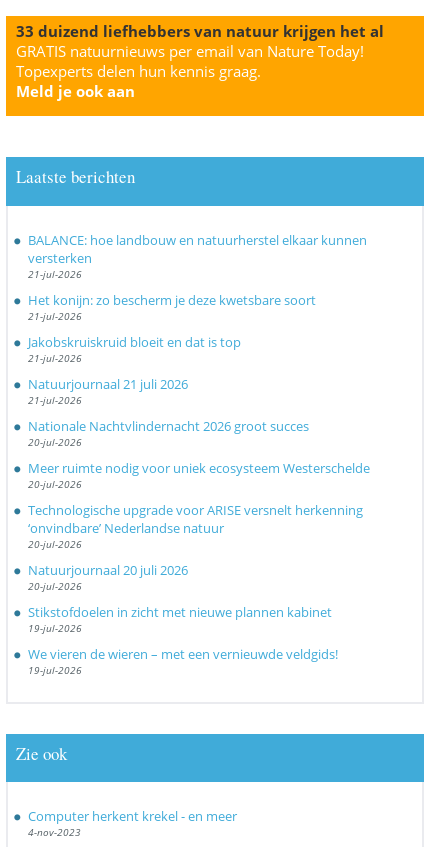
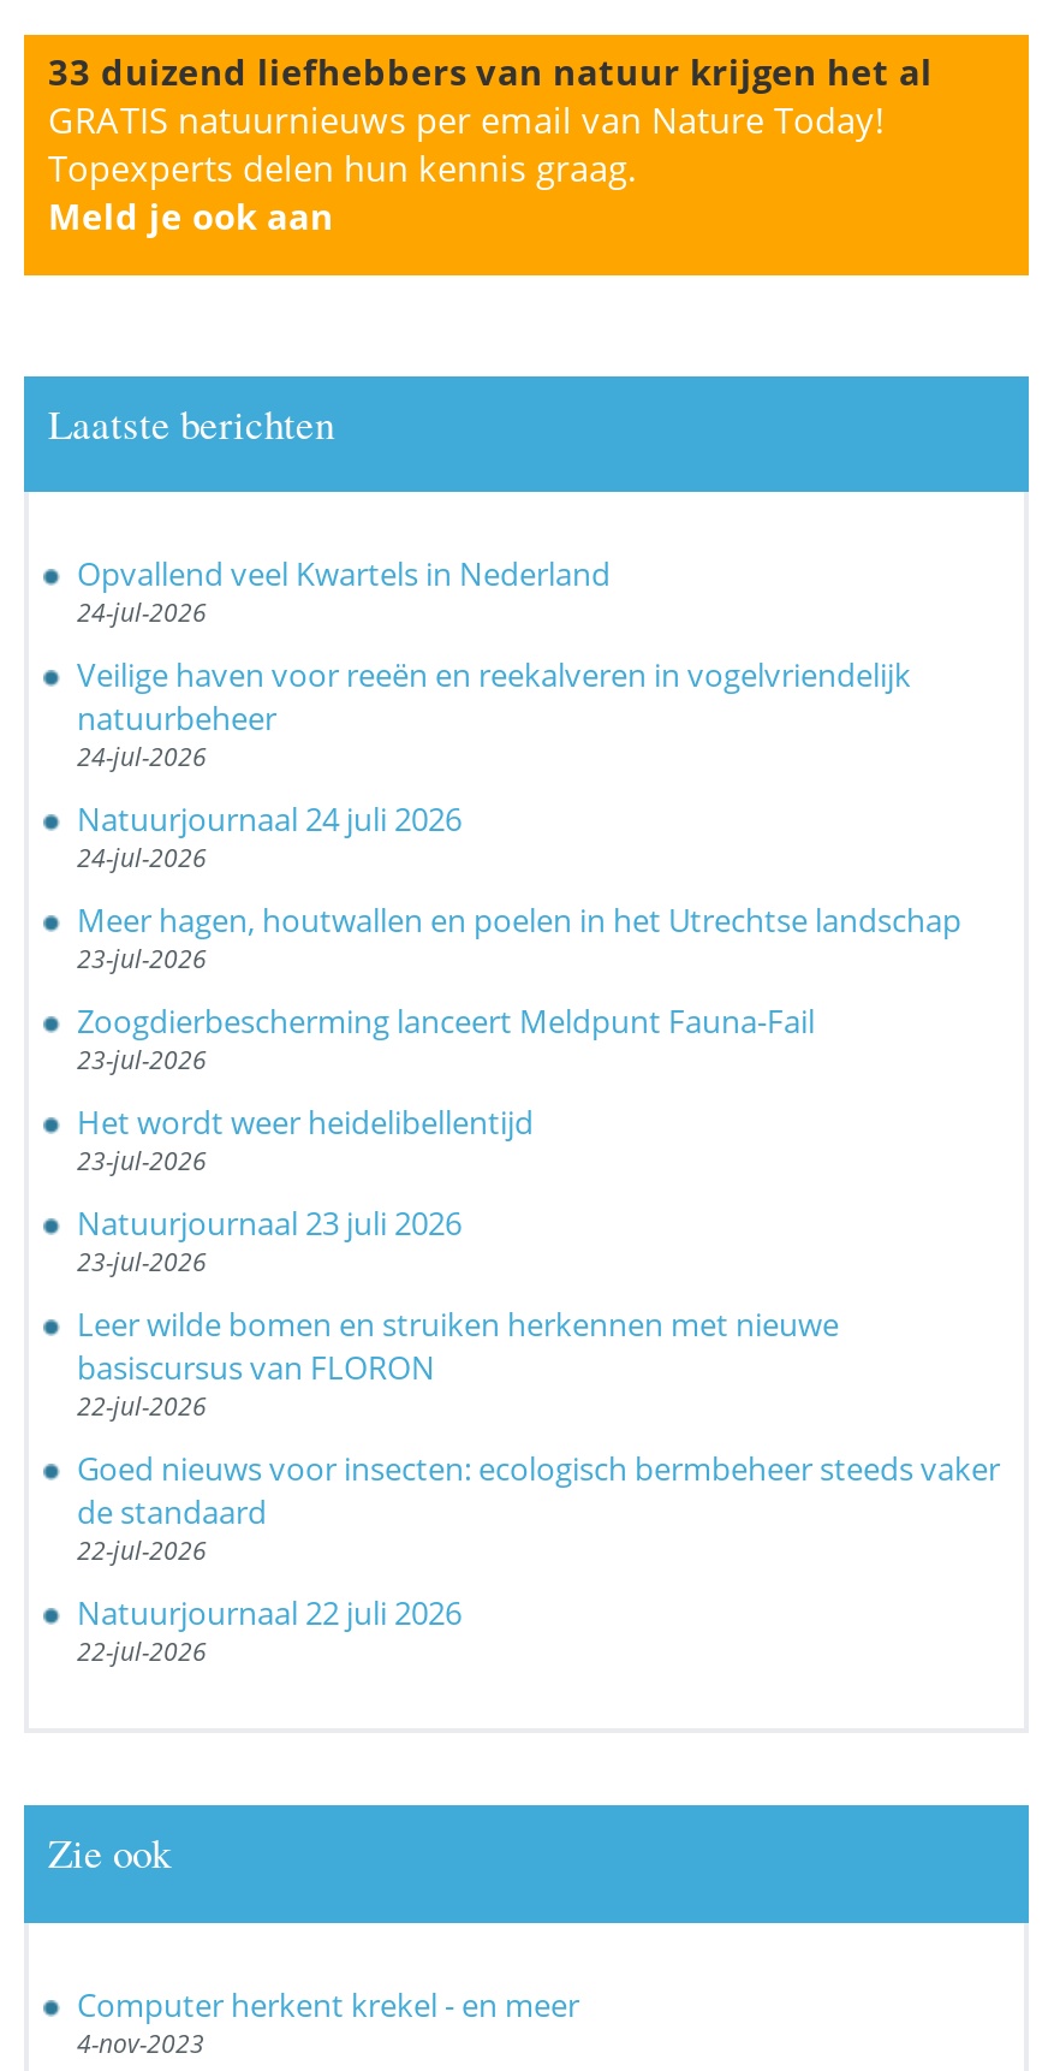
[28,231,367,281] BALANCE: hoe landbouw en natuurherstel elkaar kunnen | versterken | 21-jul-2026 -> [77,553,611,630] Opvallend veel Kwartels in Nederland | 24-jul-2026
[28,291,316,323] Het konijn: zo bescherm je deze kwetsbare soort | 21-jul-2026 -> [77,654,911,774] Veilige haven voor reeën en reekalveren in vogelvriendelijk | natuurbeheer | 24-jul-2026
[28,333,241,365] Jakobskruiskruid bloeit en dat is top | 21-jul-2026 -> [77,798,462,875] Natuurjournaal 24 juli 2026 | 24-jul-2026
[28,375,188,407] Natuurjournaal 21 juli 2026 | 21-jul-2026 -> [77,899,961,976] Meer hagen, houtwallen en poelen in het Utrechtse landschap | 23-jul-2026
[28,417,309,449] Nationale Nachtvlindernacht 2026 groot succes | 20-jul-2026 -> [77,1000,815,1077] Zoogdierbescherming lanceert Meldpunt Fauna-Fail | 23-jul-2026
[28,459,370,491] Meer ruimte nodig voor uniek ecosysteem Westerschelde | 20-jul-2026 -> [77,1101,534,1178] Het wordt weer heidelibellentijd | 23-jul-2026
[28,501,363,551] Technologische upgrade voor ARISE versnelt herkenning | ‘onvindbare’ Nederlandse natuur | 20-jul-2026 -> [77,1202,462,1279] Natuurjournaal 23 juli 2026 | 23-jul-2026
[28,561,188,593] Natuurjournaal 20 juli 2026 | 20-jul-2026 -> [77,1303,839,1424] Leer wilde bomen en struiken herkennen met nieuwe | basiscursus van FLORON | 22-jul-2026
[28,603,332,635] Stikstofdoelen in zicht met nieuwe plannen kabinet | 19-jul-2026 -> [77,1448,1000,1568] Goed nieuws voor insecten: ecologisch bermbeheer steeds vaker | de standaard | 22-jul-2026
[28,645,338,677] We vieren de wieren – met een vernieuwde veldgids! | 19-jul-2026 -> [77,1592,462,1669] Natuurjournaal 22 juli 2026 | 22-jul-2026

